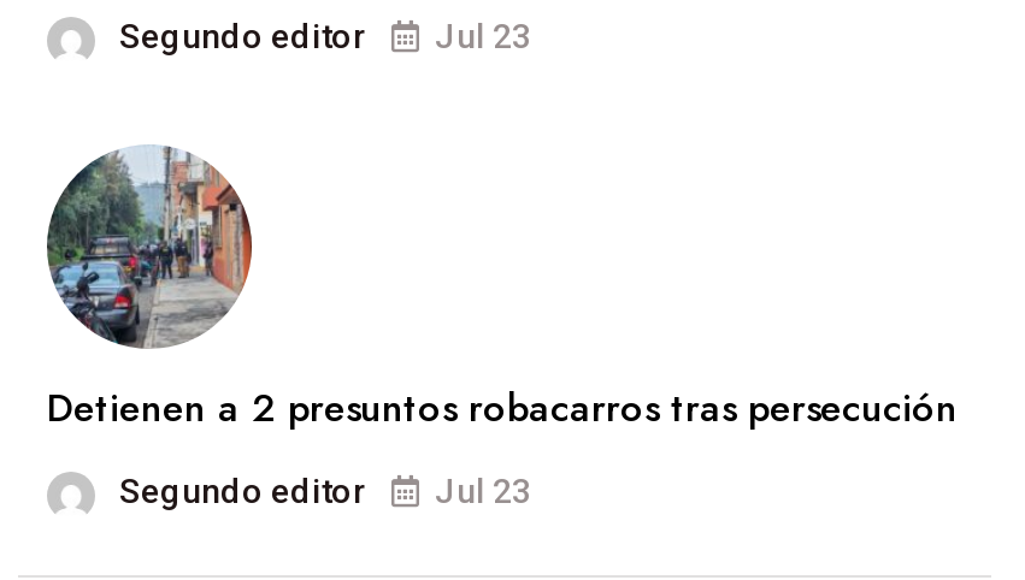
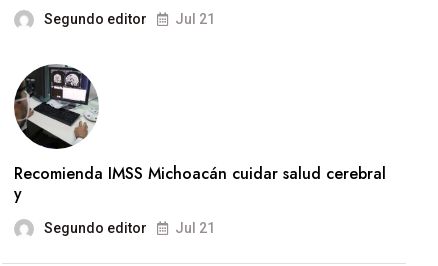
[119,16,531,54] Segundo editor Jul 23 -> [44,11,215,27] Segundo editor Jul 21
[47,147,958,435] [image] | Detienen a 2 presuntos robacarros tras persecución -> [14,64,386,205] [image] | Recomienda IMSS Michoacán cuidar salud cerebral | y
[119,471,531,509] Segundo editor Jul 23 -> [44,220,215,236] Segundo editor Jul 21

